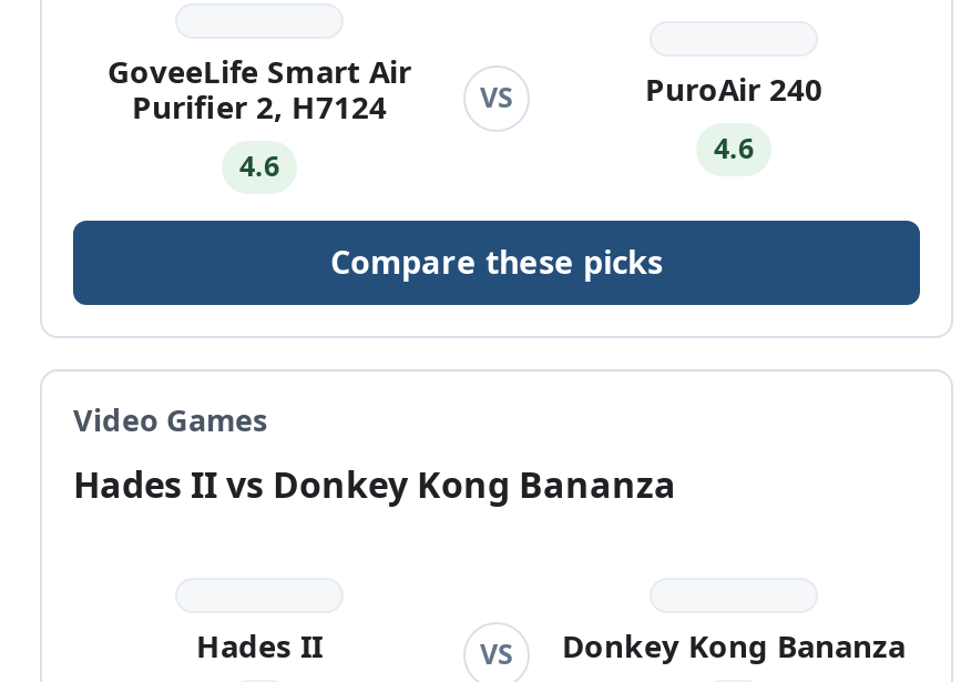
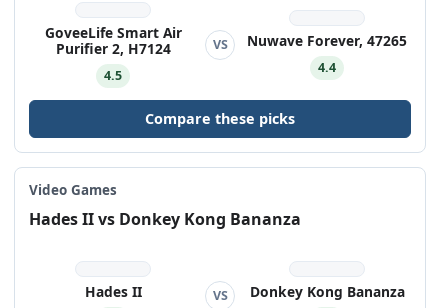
[645,68,822,110] PuroAir 240 -> [247,31,407,50] Nuwave Forever, 47265
[714,130,754,168] 4.6 -> [318,59,336,76] 4.4
[239,148,279,186] 4.6 -> [104,67,122,84] 4.5

